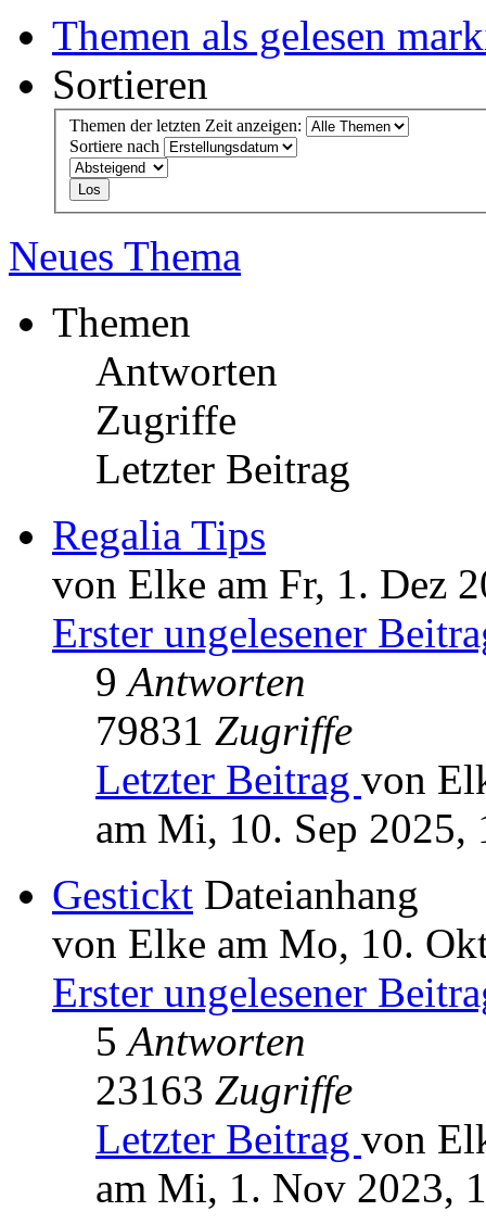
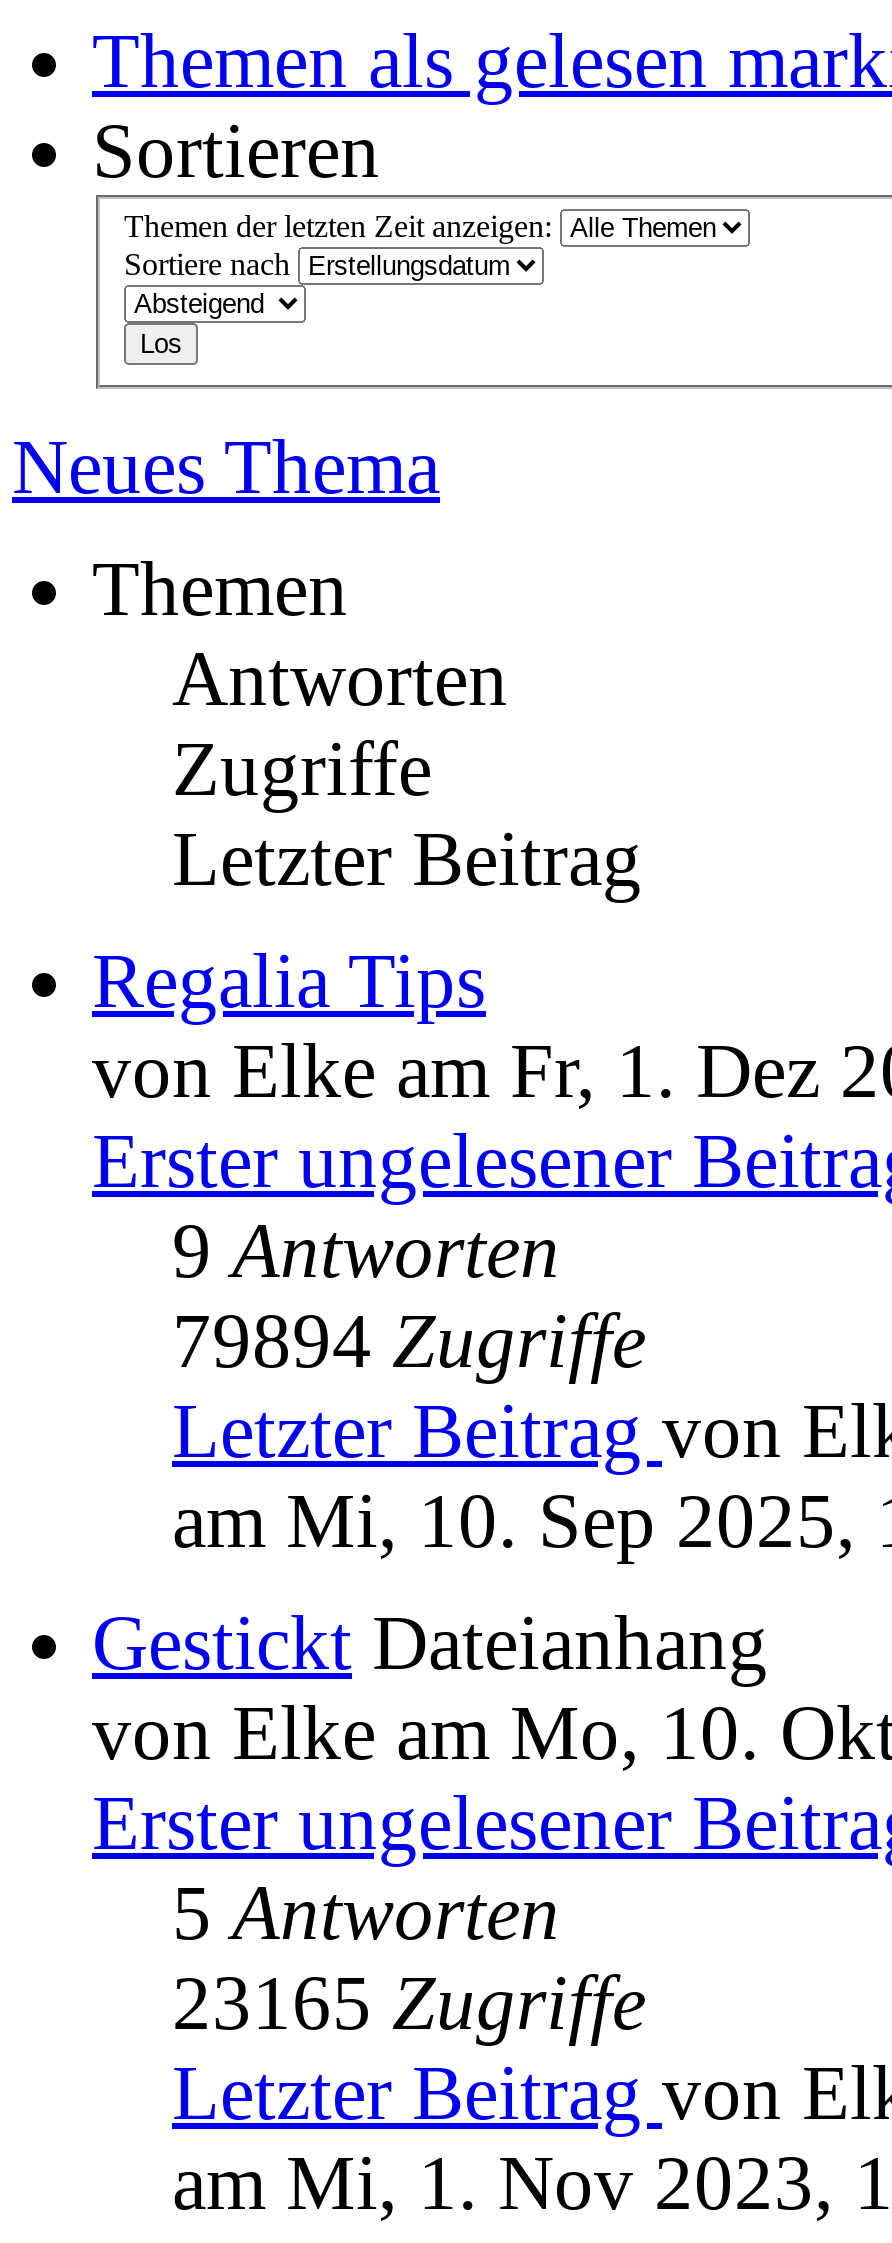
[95,707,353,754] 79831 Zugriffe -> [172,1298,646,1384] 79894 Zugriffe
[95,1067,353,1114] 23163 Zugriffe -> [172,1960,646,2046] 23165 Zugriffe

